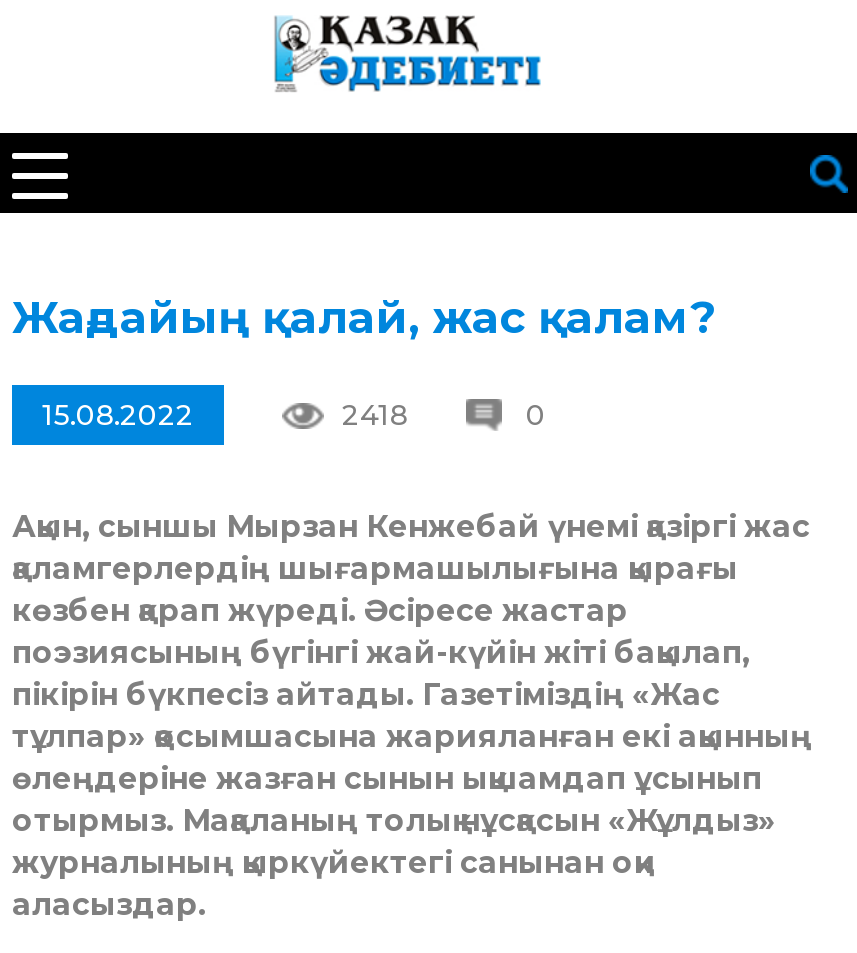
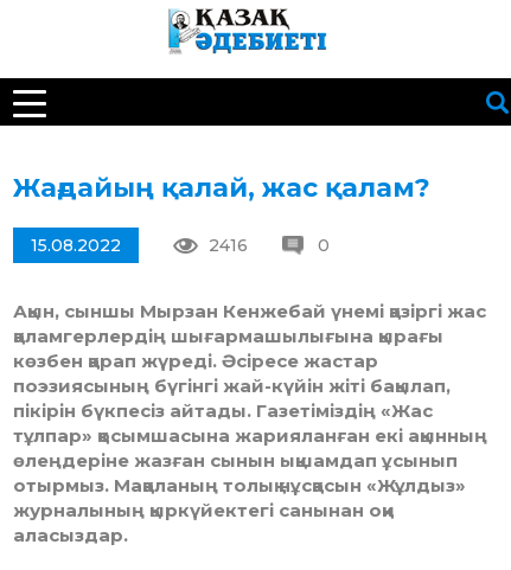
[342,398,408,434] 2418 -> [209,235,248,256] 2416

